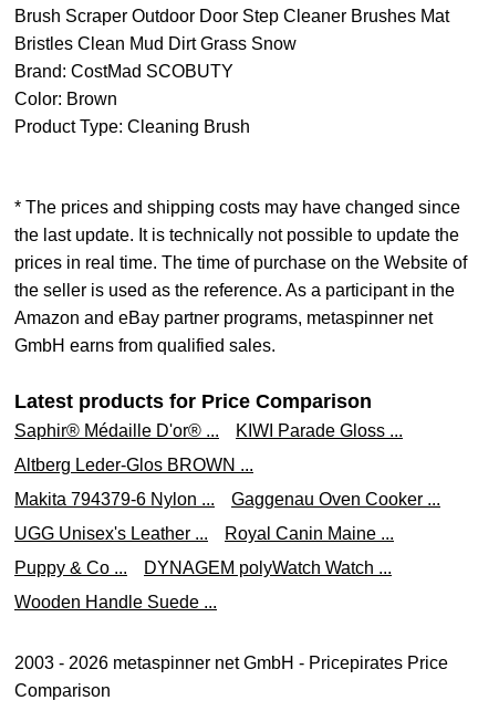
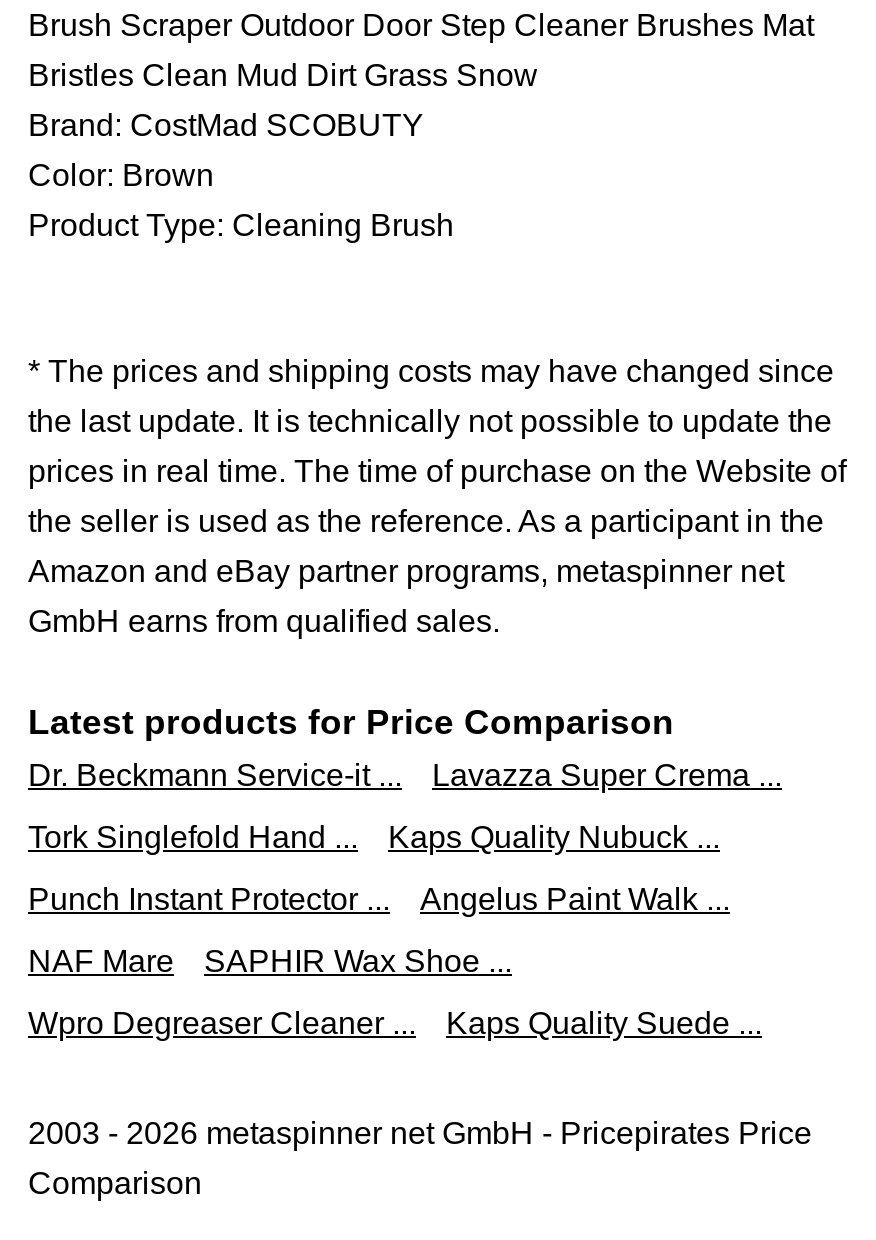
[14,422,440,612] Saphir® Médaille D'or® ... | KIWI Parade Gloss ... | Altberg Leder-Glos BROWN ... | Makita 794379-6 Nylon ... | Gaggenau Oven Cooker ... | UGG Unisex's Leather ... | Royal Canin Maine ... | Puppy & Co ... | DYNAGEM polyWatch Watch ... | Wooden Handle Suede ... -> [28,759,782,1041] Dr. Beckmann Service-it ... | Lavazza Super Crema ... | Tork Singlefold Hand ... | Kaps Quality Nubuck ... | Punch Instant Protector ... | Angelus Paint Walk ... | NAF Mare | SAPHIR Wax Shoe ... | Wpro Degreaser Cleaner ... | Kaps Quality Suede ...

